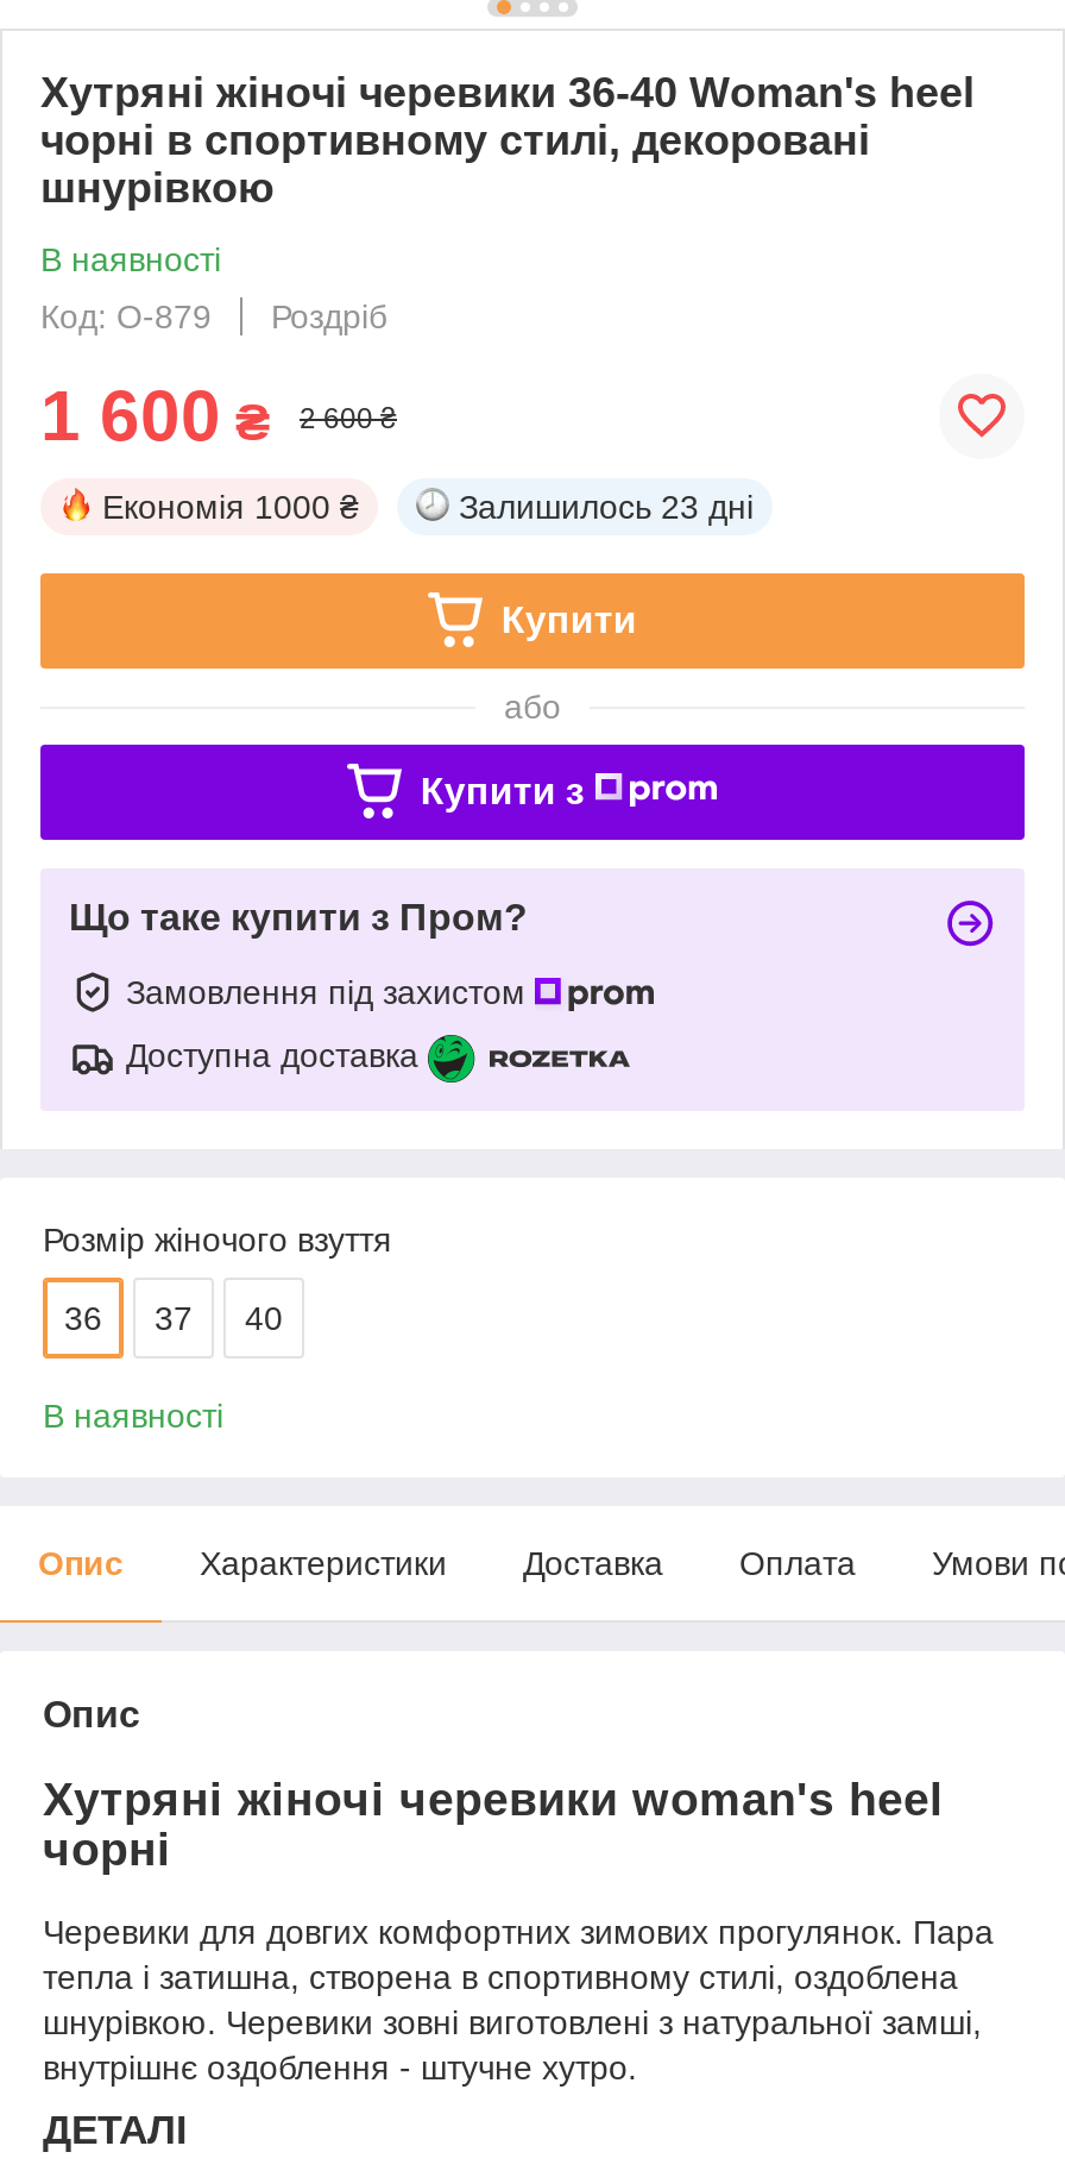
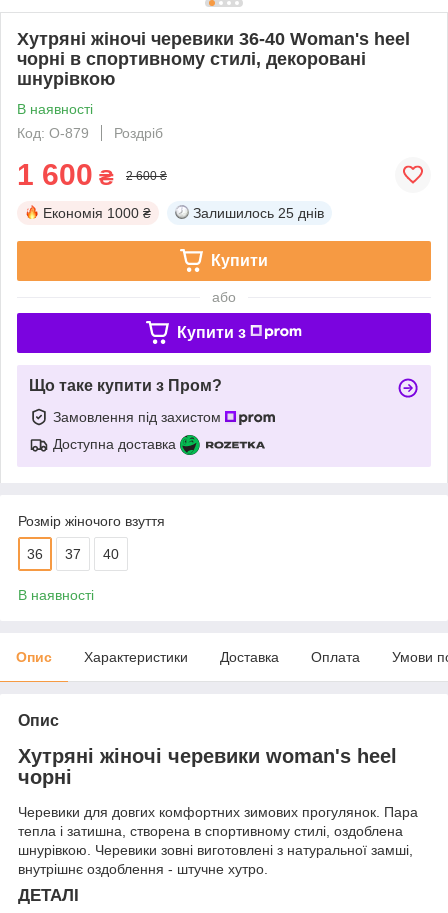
[459,487,754,525] Залишилось 23 дні -> [193,205,324,221] Залишилось 25 днів

